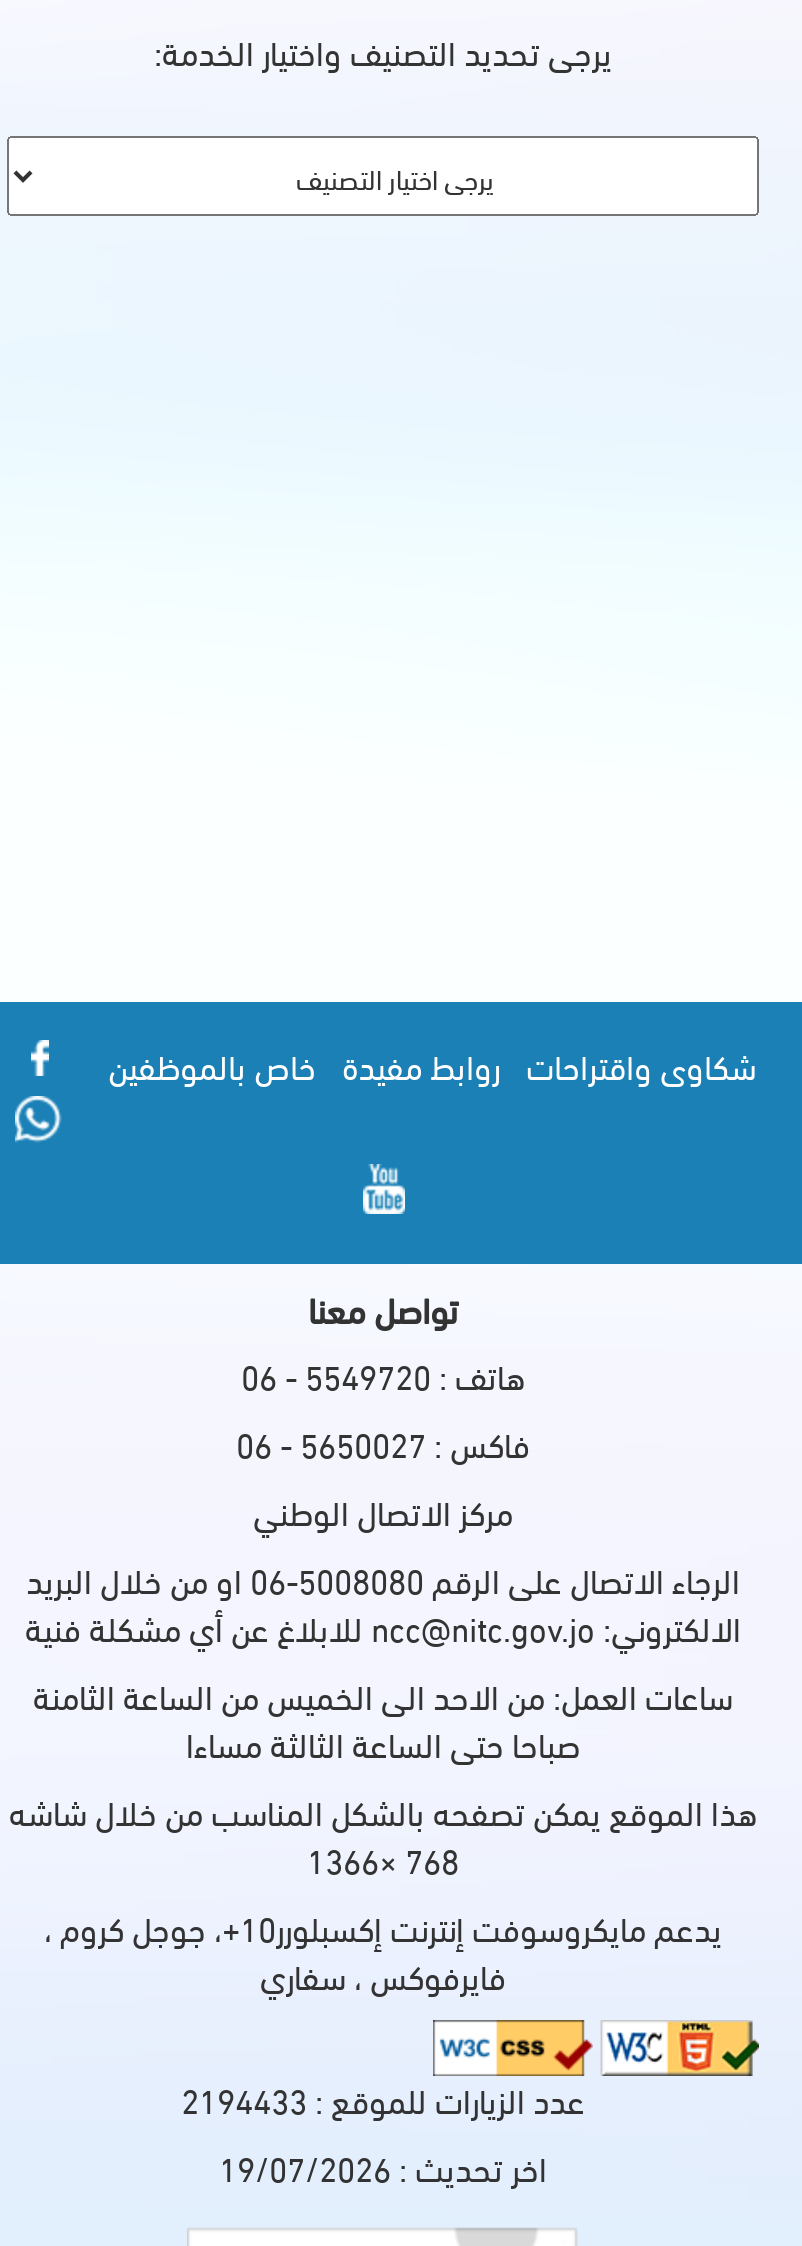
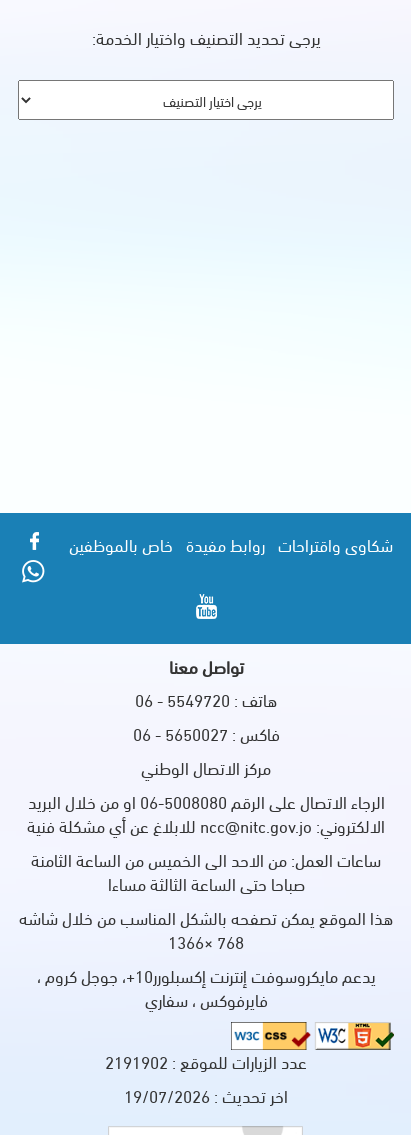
[181,2074,585,2124] عدد الزيارات للموقع : 2194433 -> [105,1049,307,1074] عدد الزيارات للموقع : 2191902

